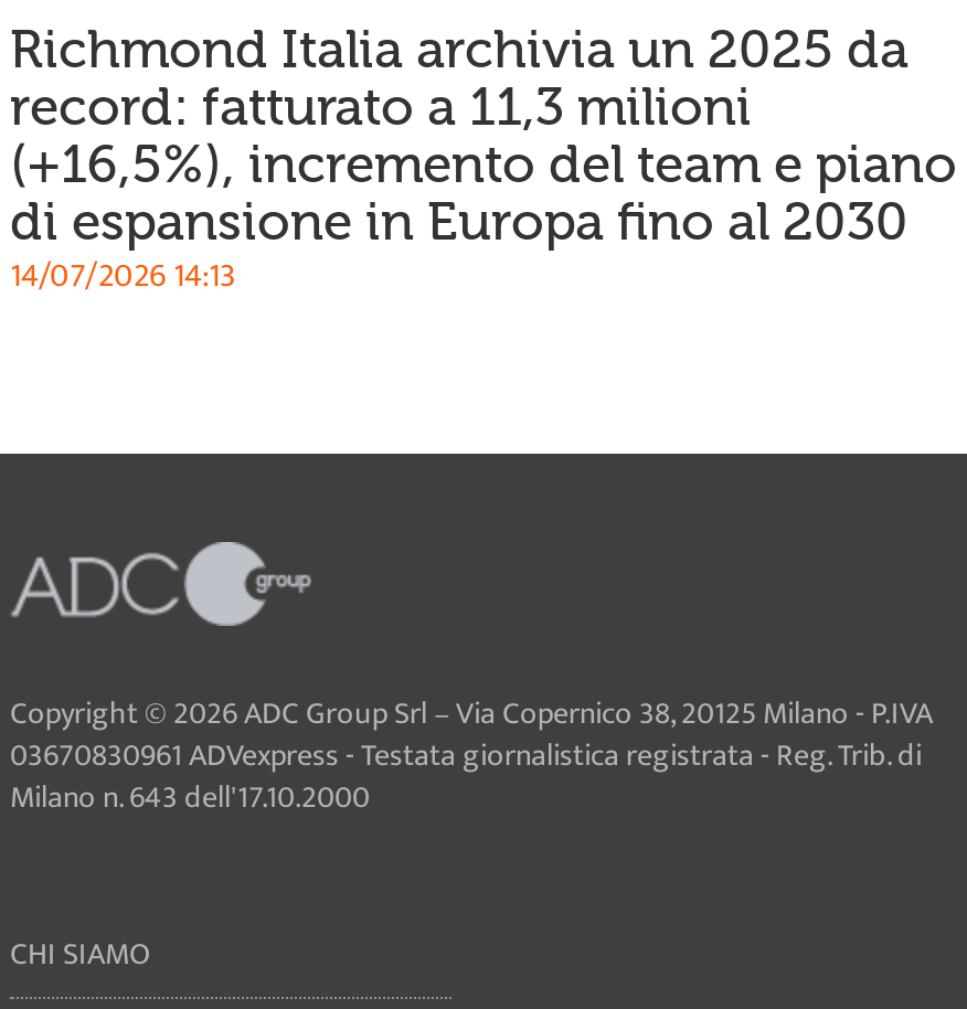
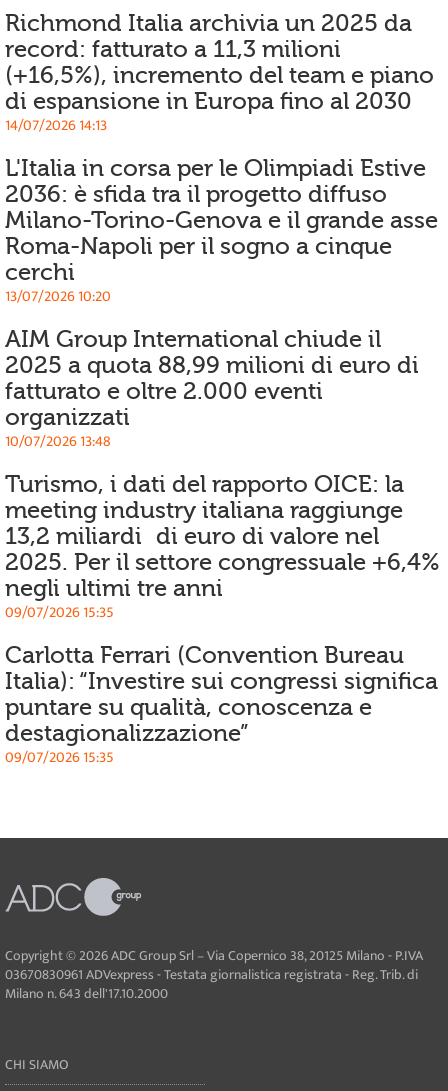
none -> [5,155,440,770] L'Italia in corsa per le Olimpiadi Estive | 2036: è sfida tra il progetto diffuso | Milano-Torino-Genova e il grande asse | Roma-Napoli per il sogno a cinque | cerchi | 13/07/2026 10:20 | AIM Group International chiude il | 2025 a quota 88,99 milioni di euro di | fatturato e oltre 2.000 eventi | organizzati | 10/07/2026 13:48 | Turismo, i dati del rapporto OICE: la | meeting industry italiana raggiunge | 13,2 miliardi di euro di valore nel | 2025. Per il settore congressuale +6,4% | negli ultimi tre anni | 09/07/2026 15:35 | Carlotta Ferrari (Convention Bureau | Italia): “Investire sui congressi significa | puntare su qualità, conoscenza e | destagionalizzazione” | 09/07/2026 15:35

